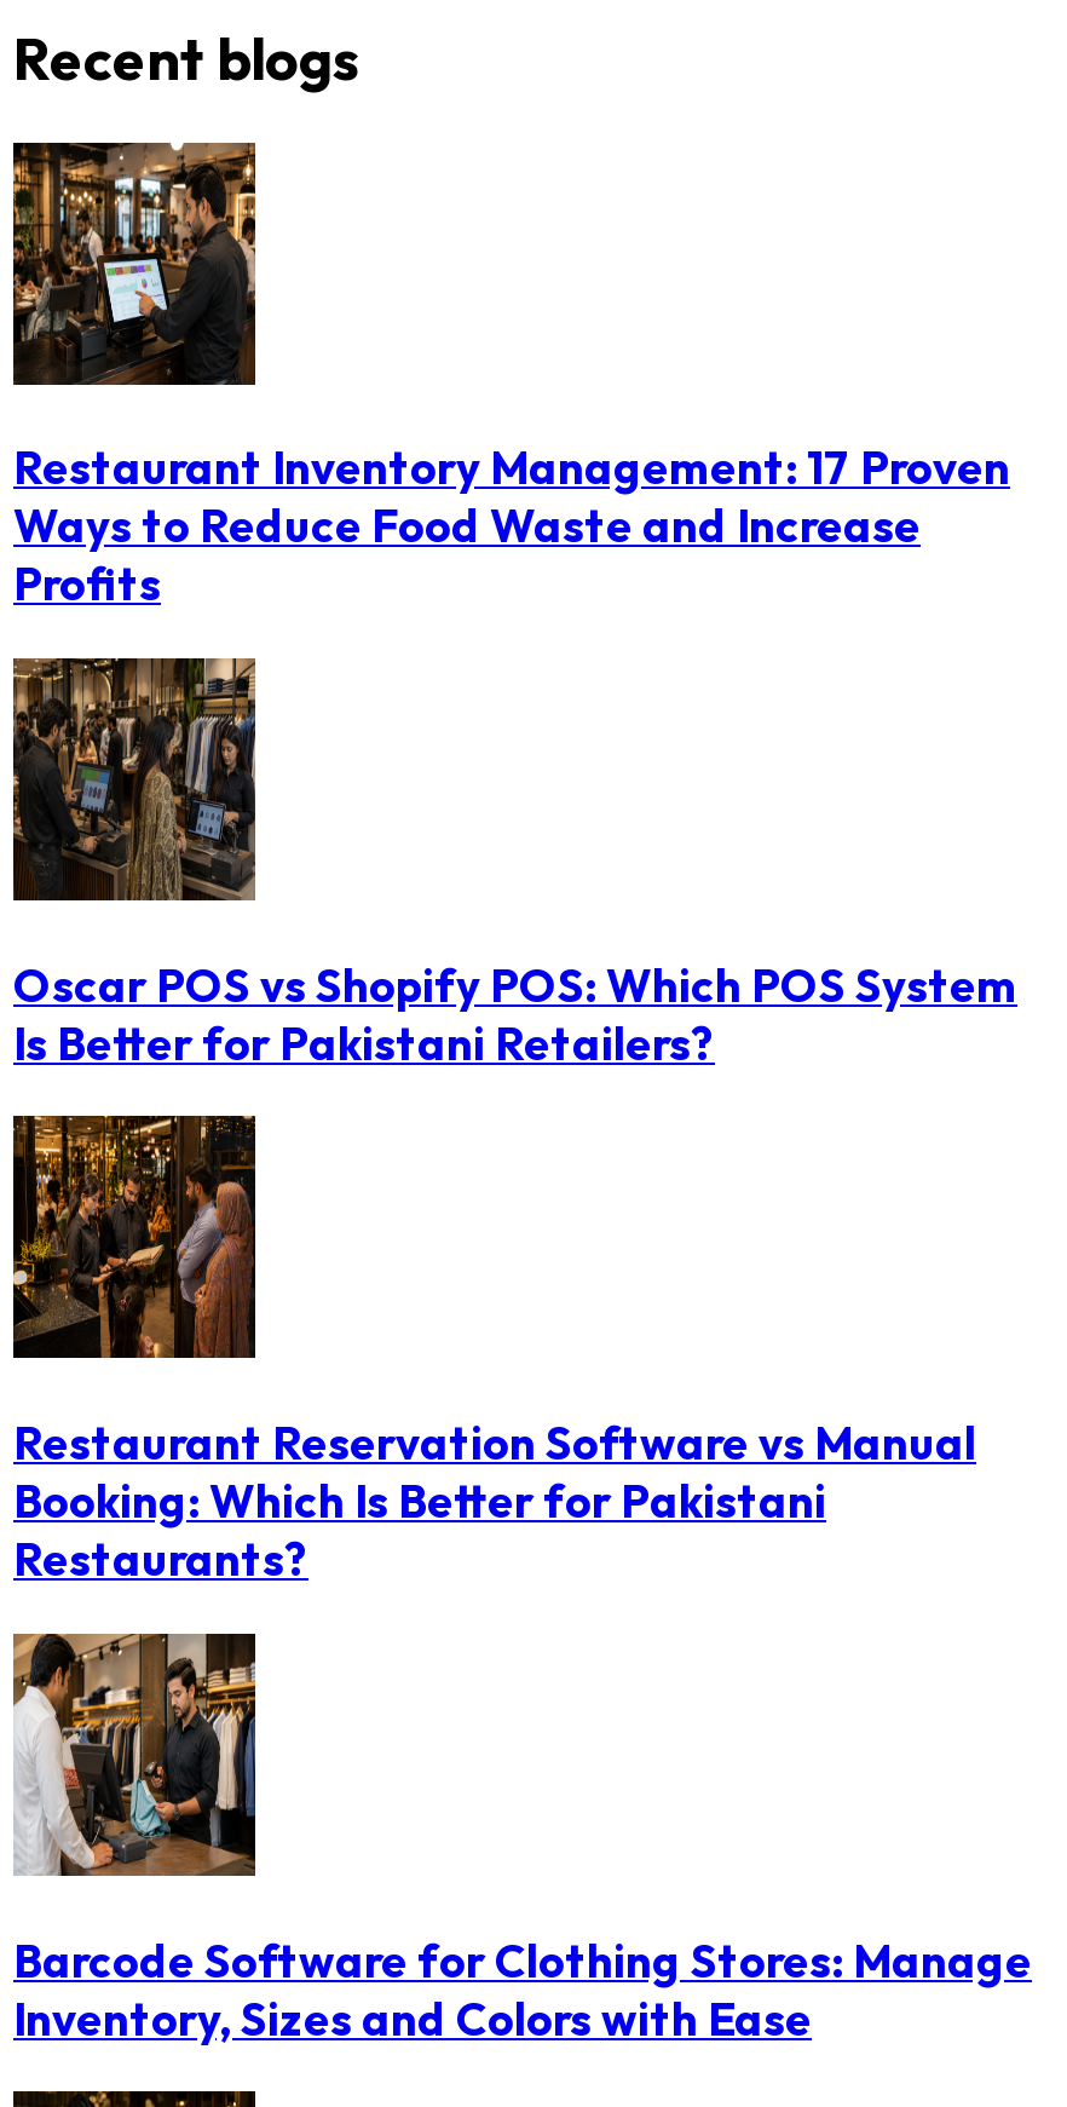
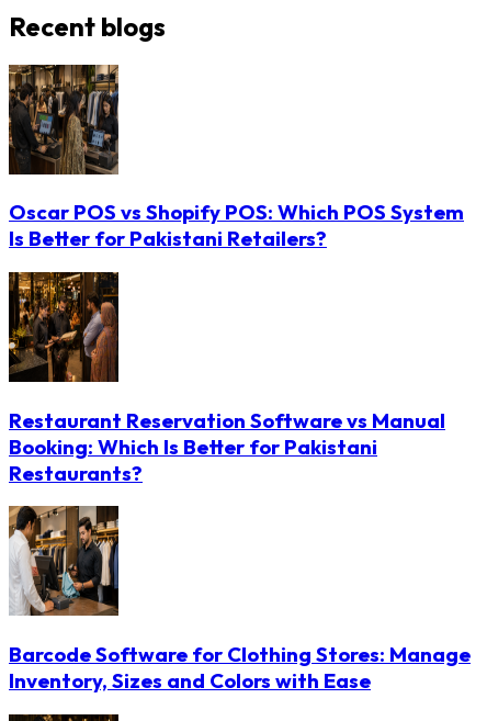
[11,140,1010,613] [image] | Restaurant Inventory Management: 17 Proven | Ways to Reduce Food Waste and Increase | Profits -> none

